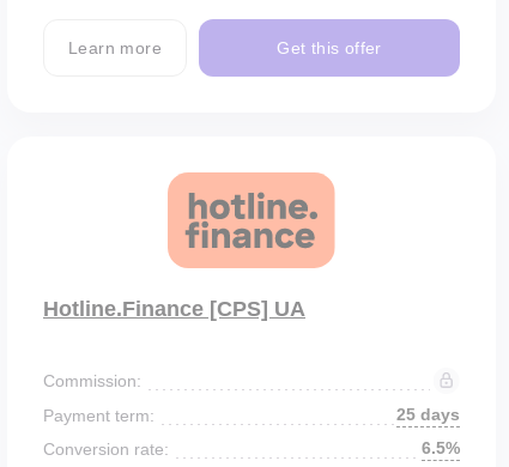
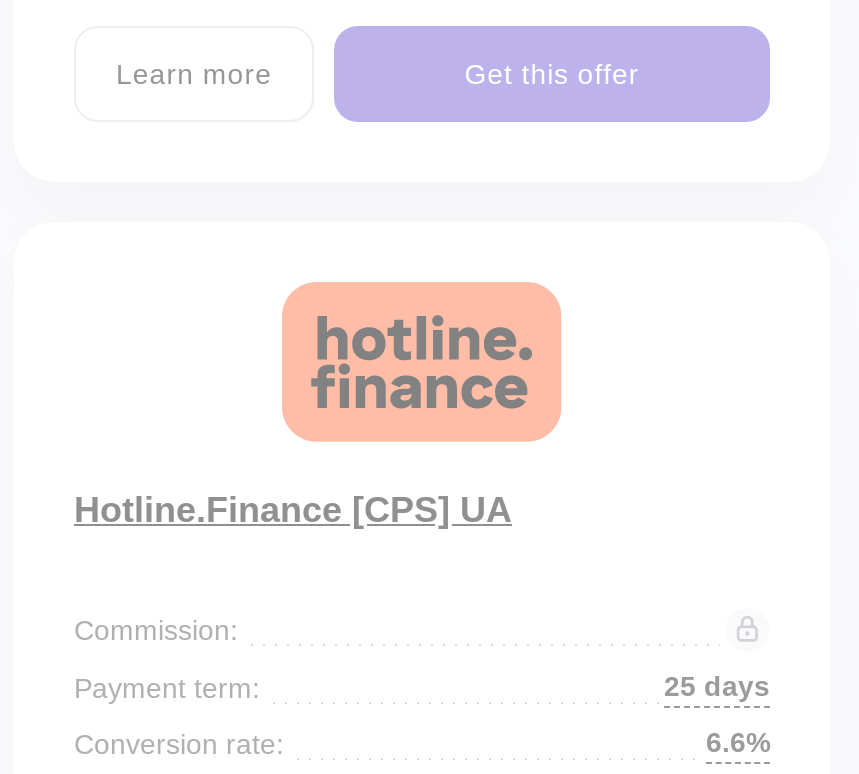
[422,438,460,457] 6.5% -> [706,726,770,758] 6.6%

